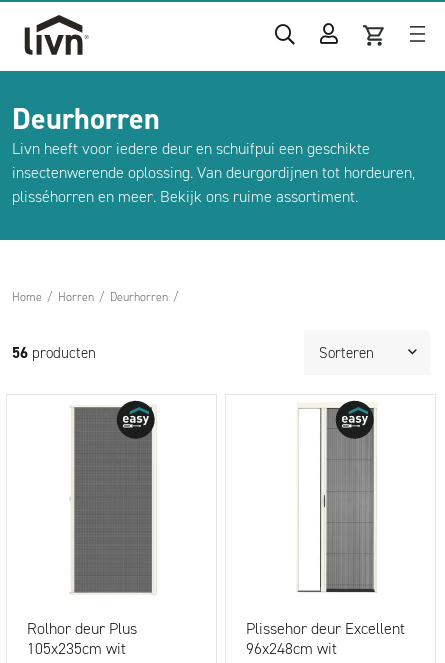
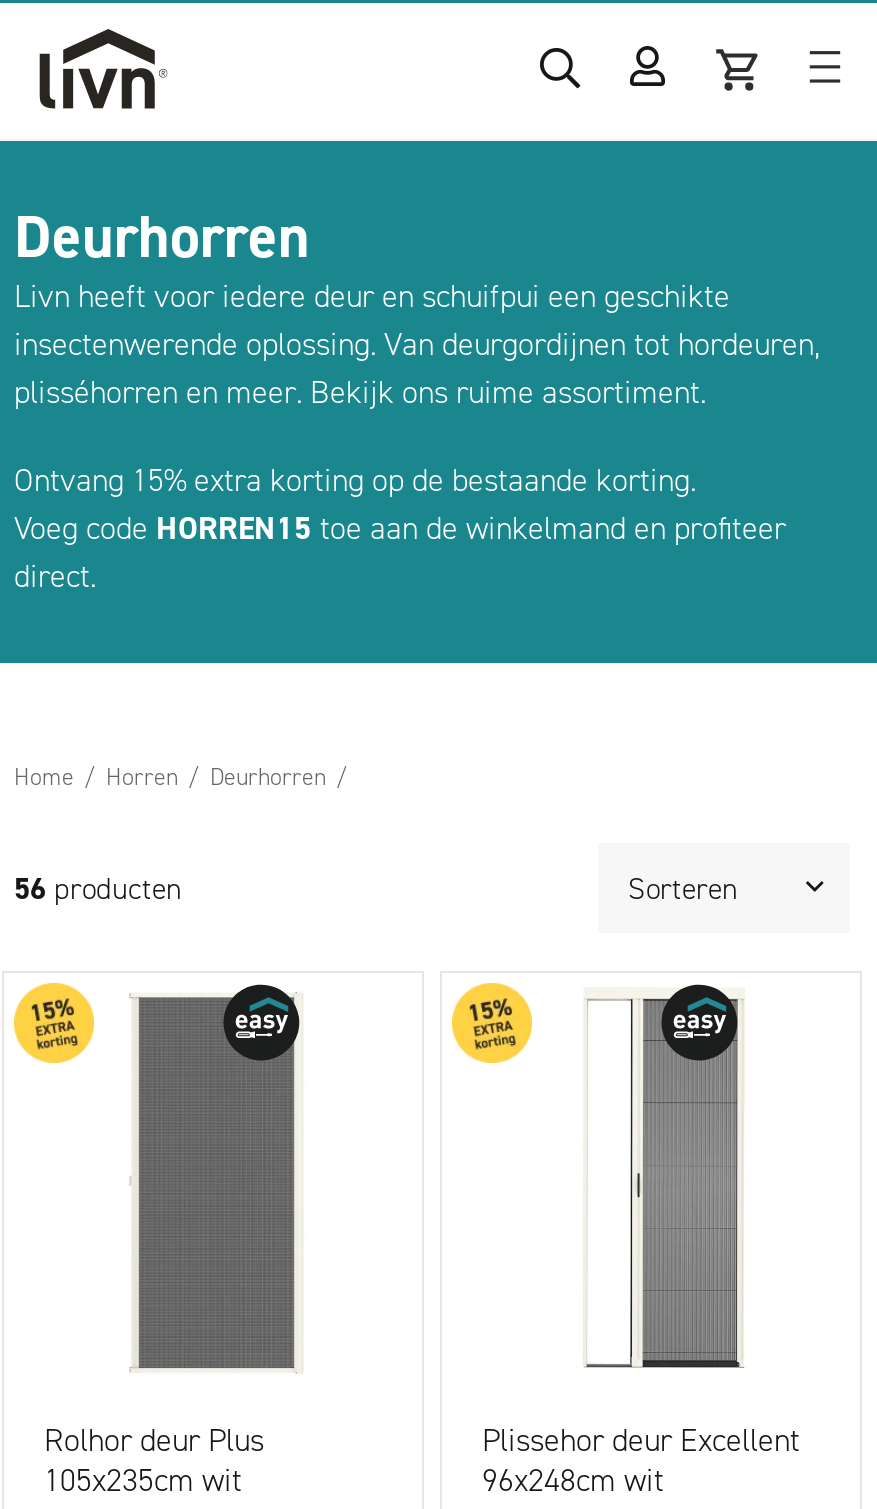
none -> [14,459,786,597] Ontvang 15% extra korting op de bestaande korting. | Voeg code HORREN15 toe aan de winkelmand en profiteer | direct.
none -> [12,981,96,1065] [image]
none -> [450,981,534,1065] [image]

